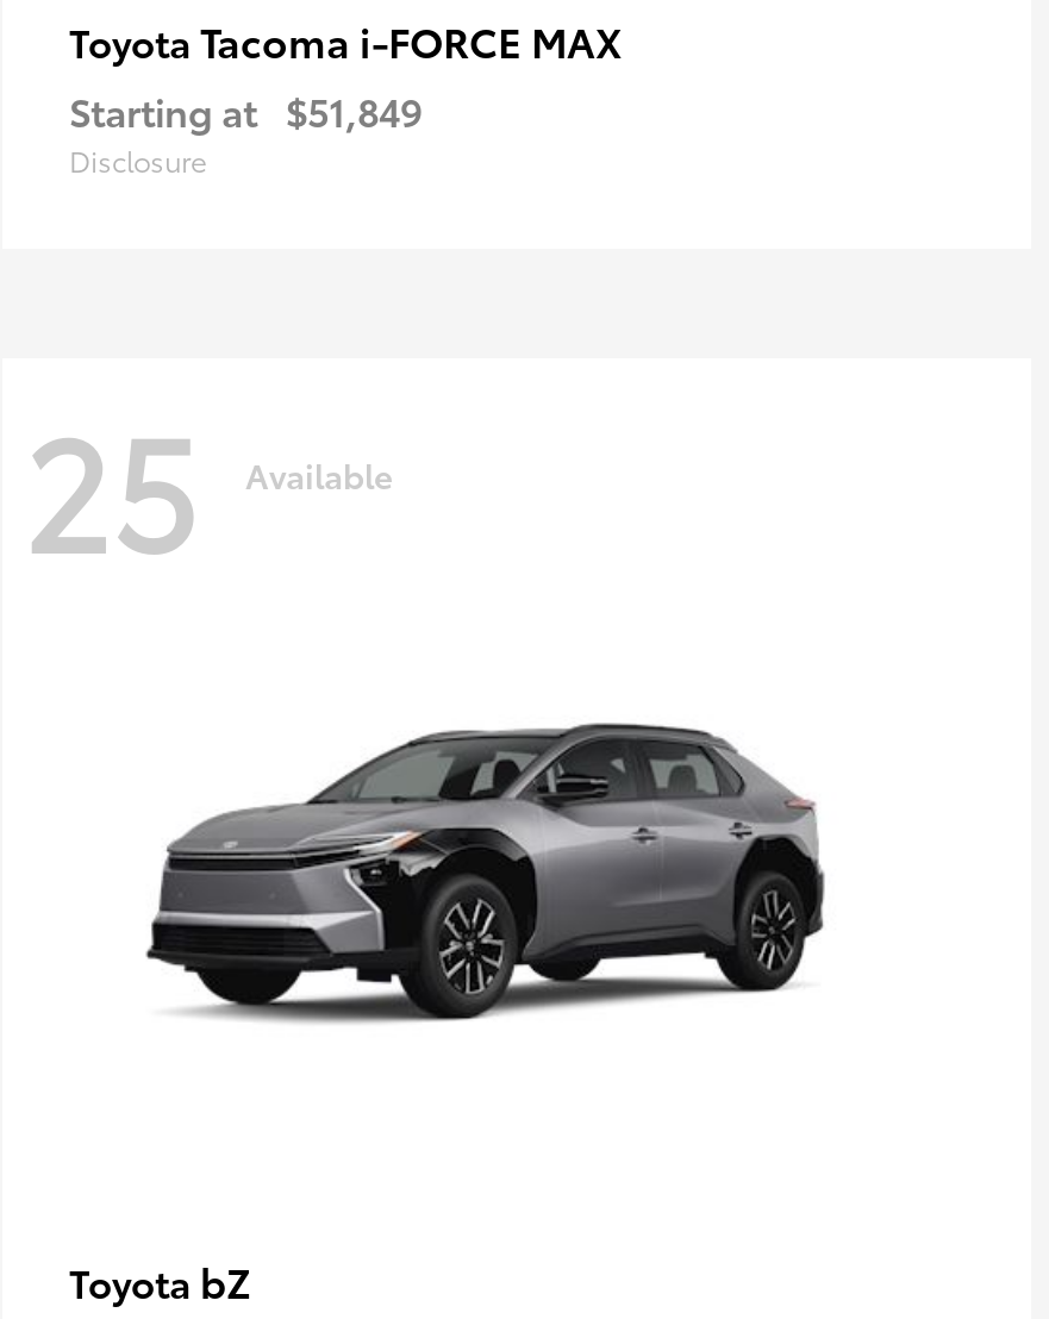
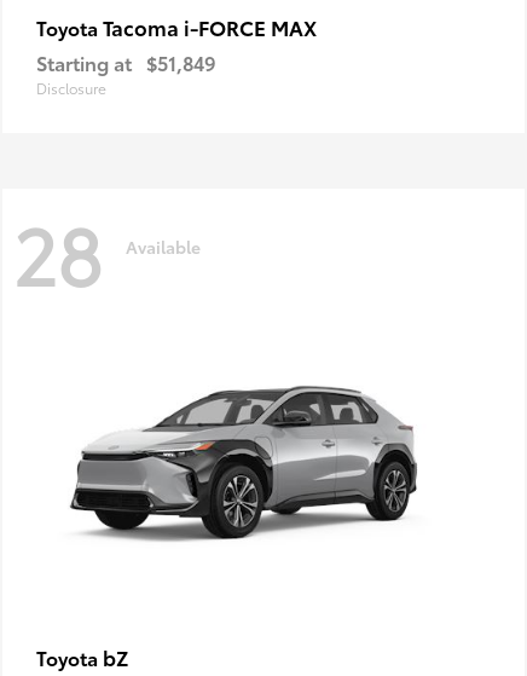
[21,375,393,594] 25 Available -> [12,196,201,308] 28 Available
[136,721,826,1052] [image] -> [69,374,419,542] [image]

